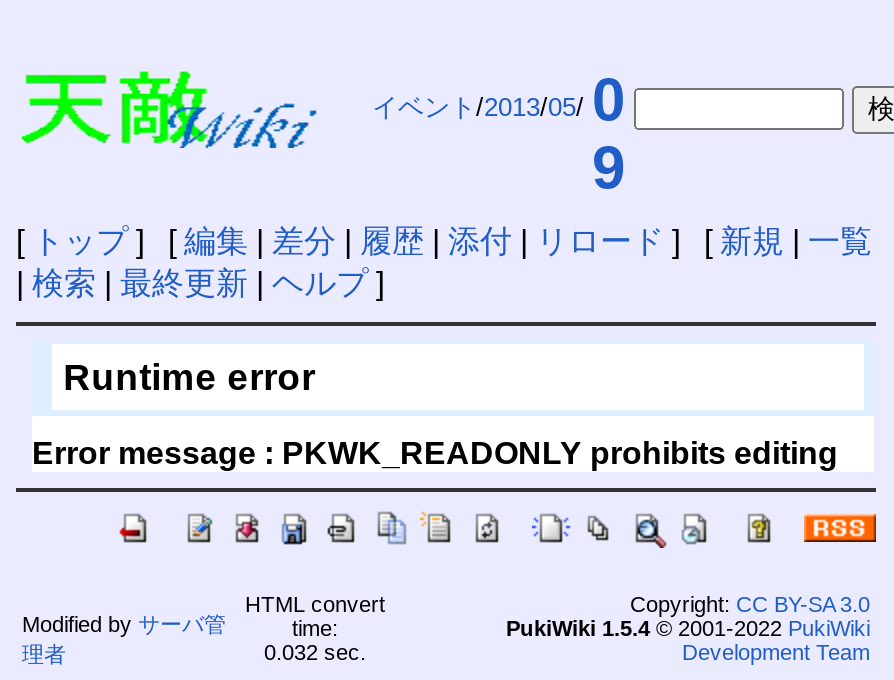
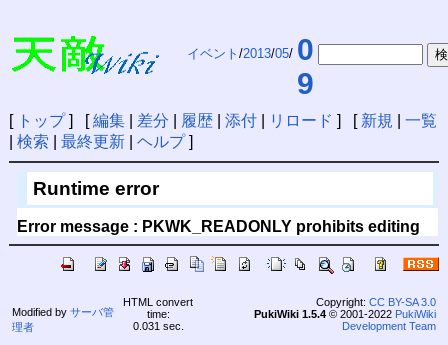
[264,639,366,663] 0.032 sec. -> [133,320,184,332] 0.031 sec.

